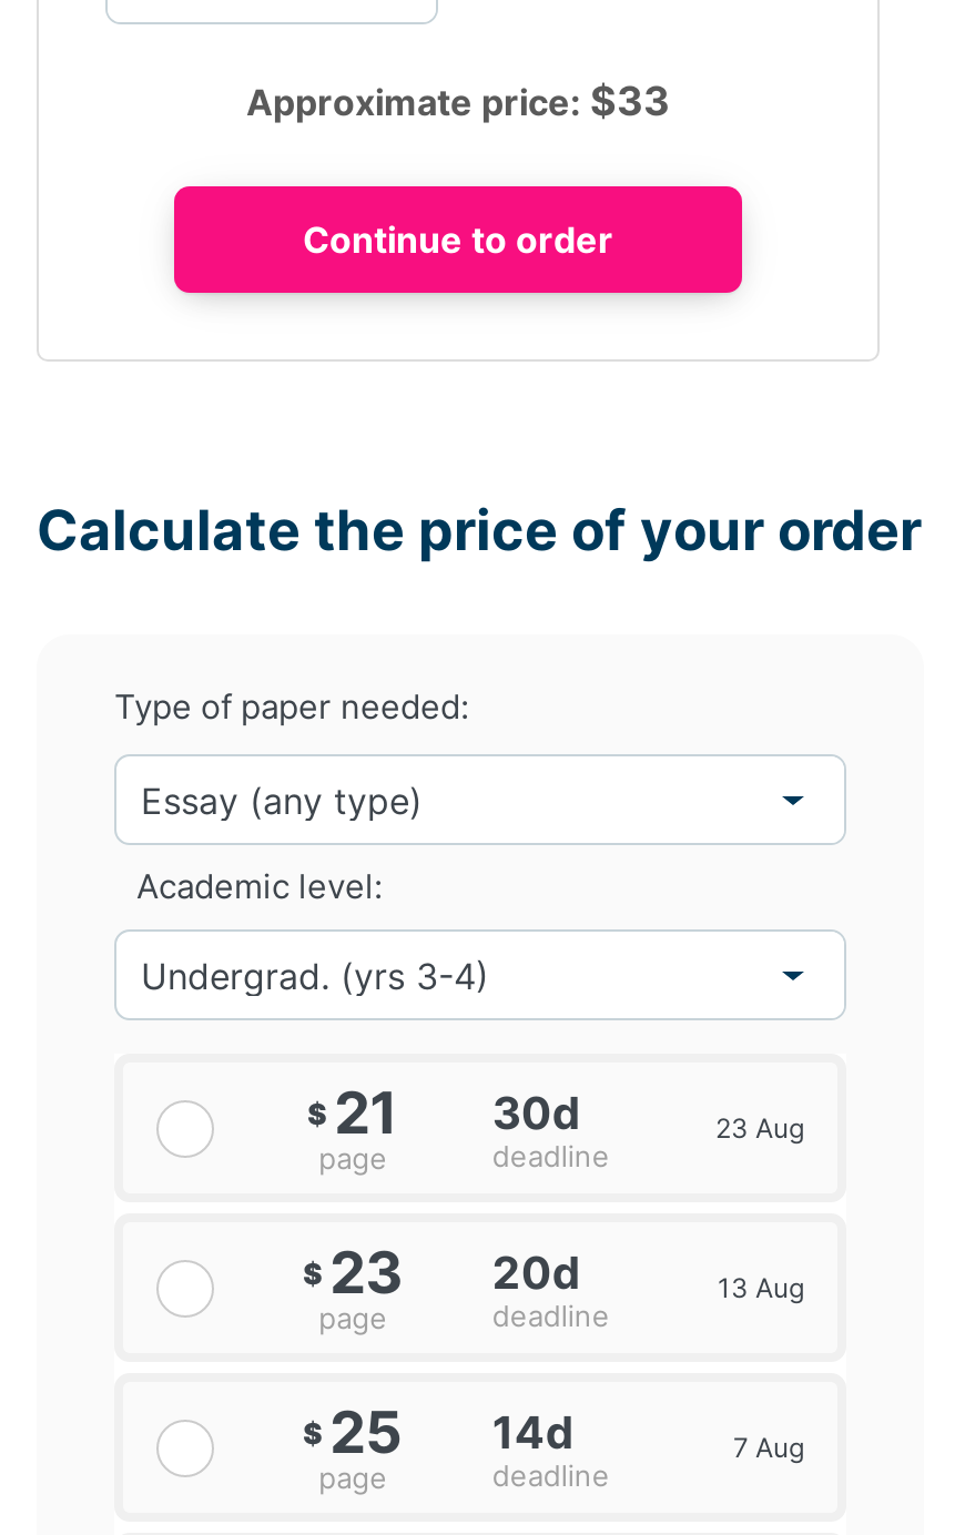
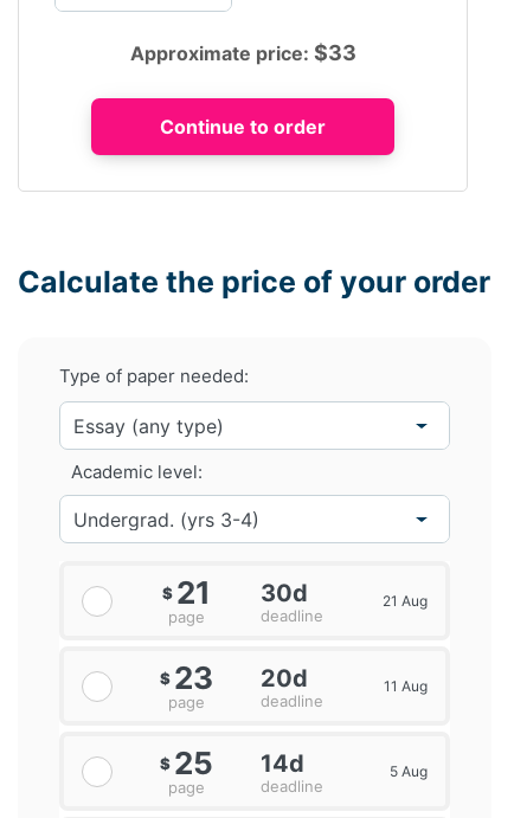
[715,1112,804,1145] 23 Aug -> [383,592,428,610] 21 Aug
[718,1271,804,1305] 13 Aug -> [384,677,428,695] 11 Aug
[733,1431,804,1464] 7 Aug -> [390,763,428,780] 5 Aug

